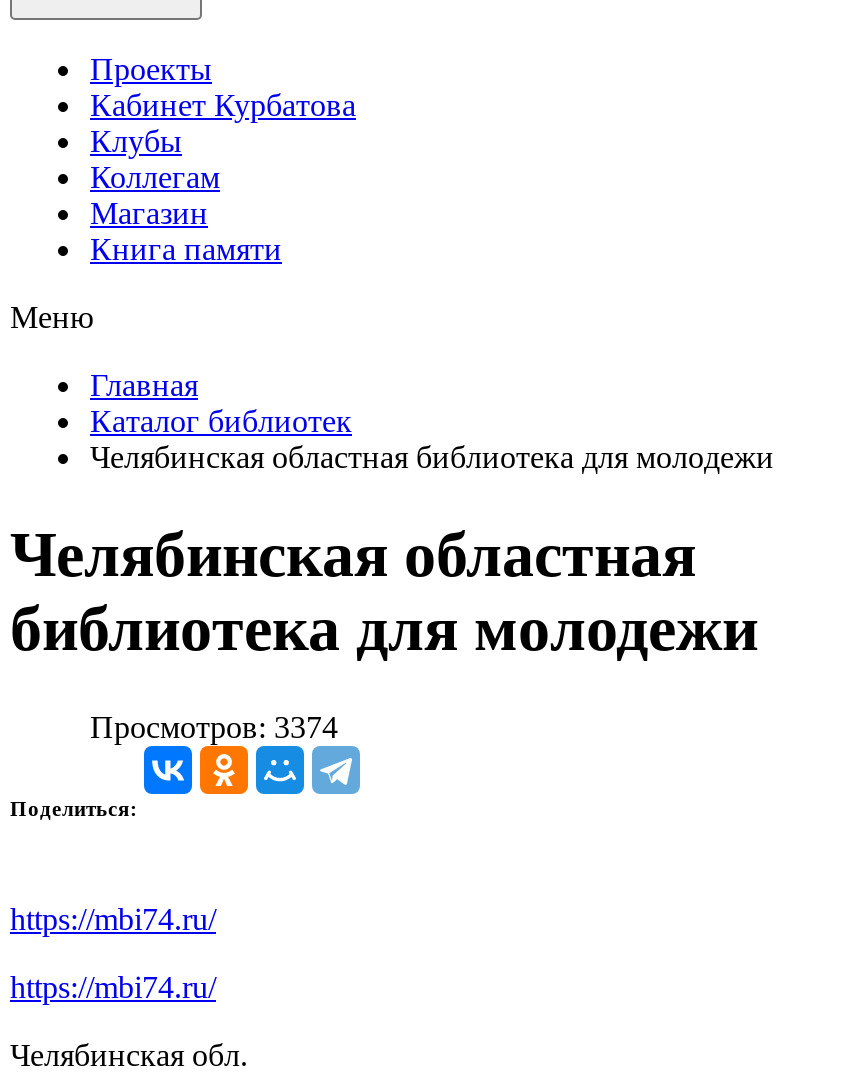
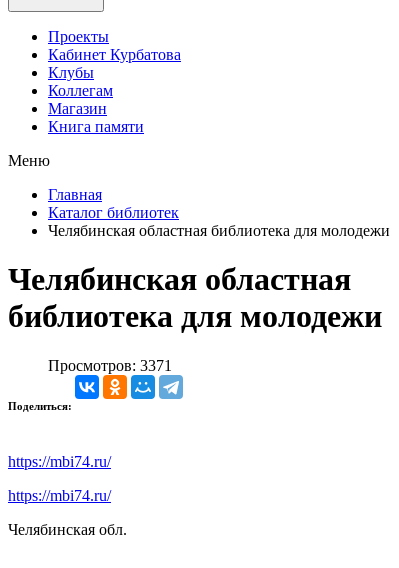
[90,710,338,744] Просмотров: 3374 -> [48,357,172,374] Просмотров: 3371

